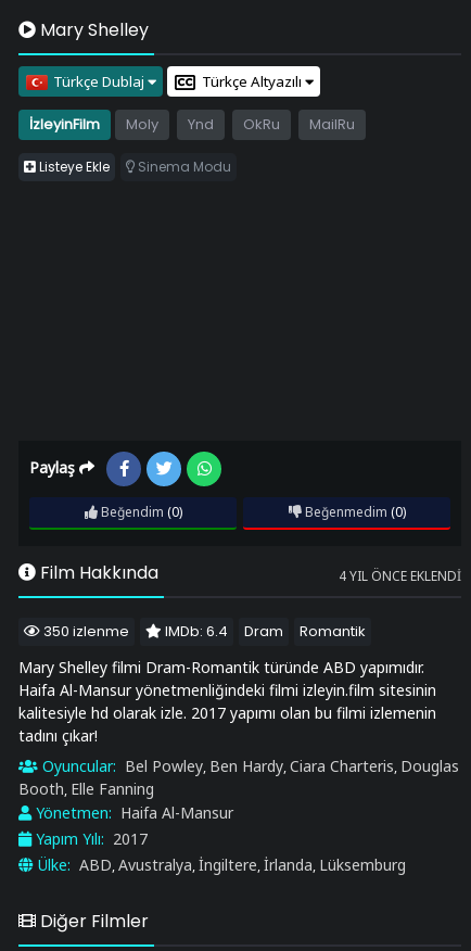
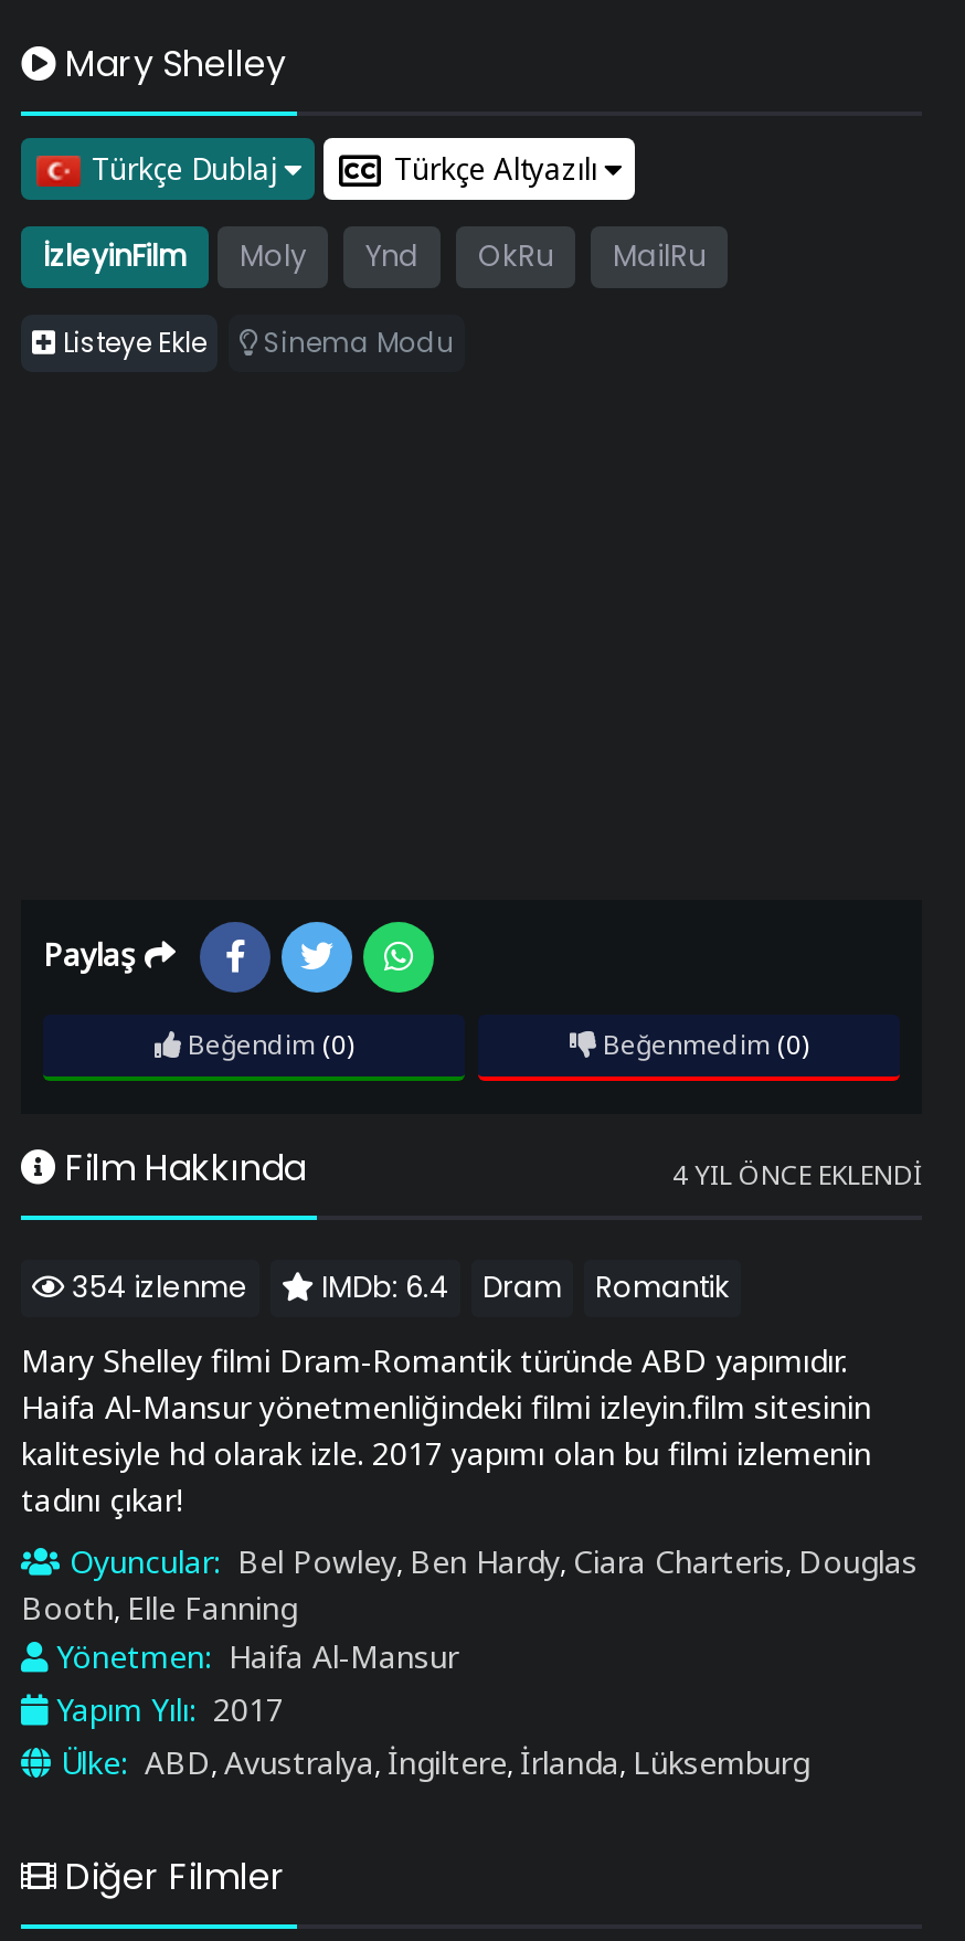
[40,620,366,641] 350 izlenme IMDb: 6.4 Dram Romantik -> [65,1265,730,1307] 354 izlenme IMDb: 6.4 Dram Romantik

